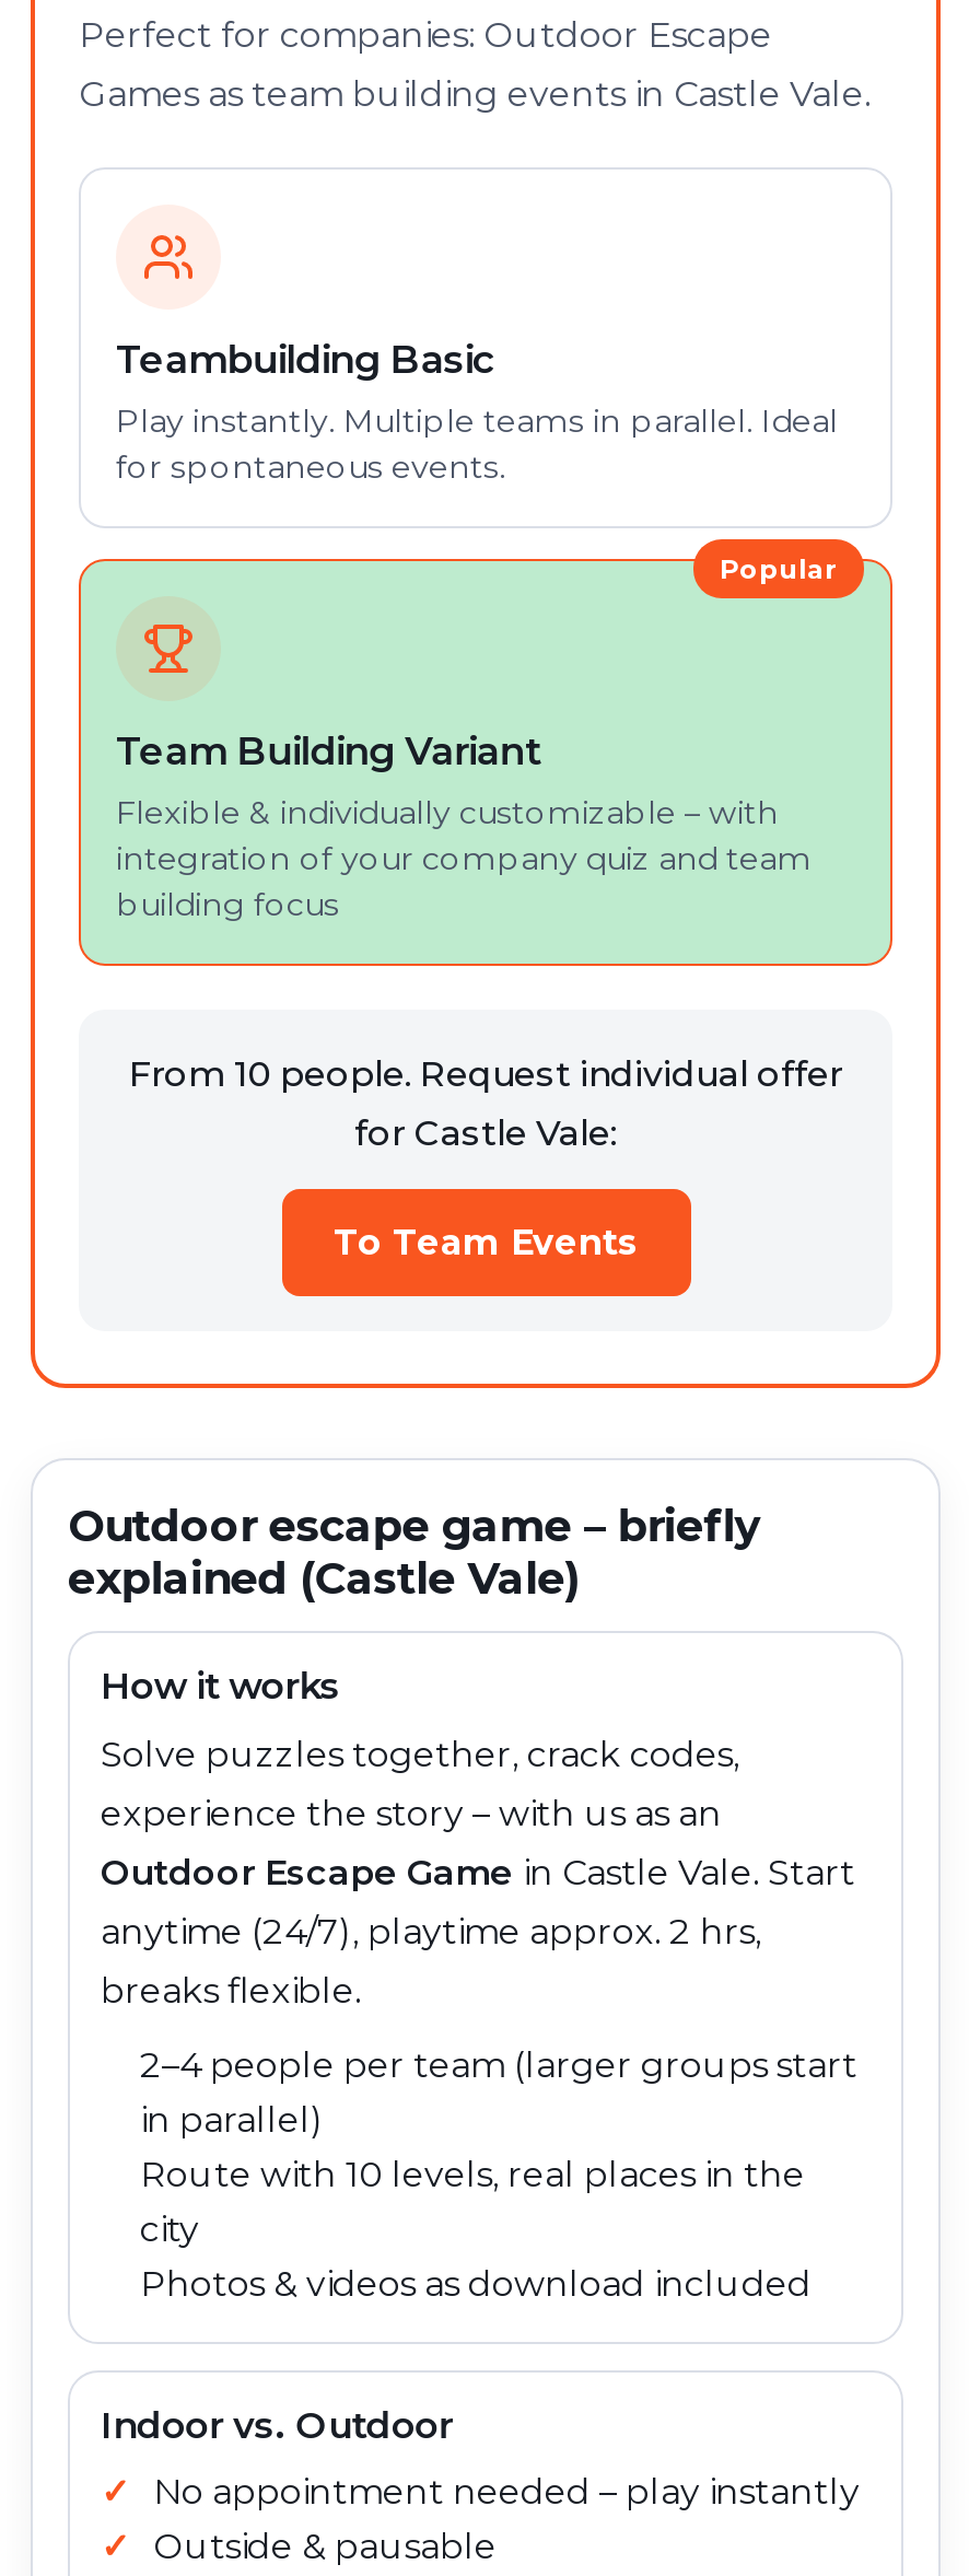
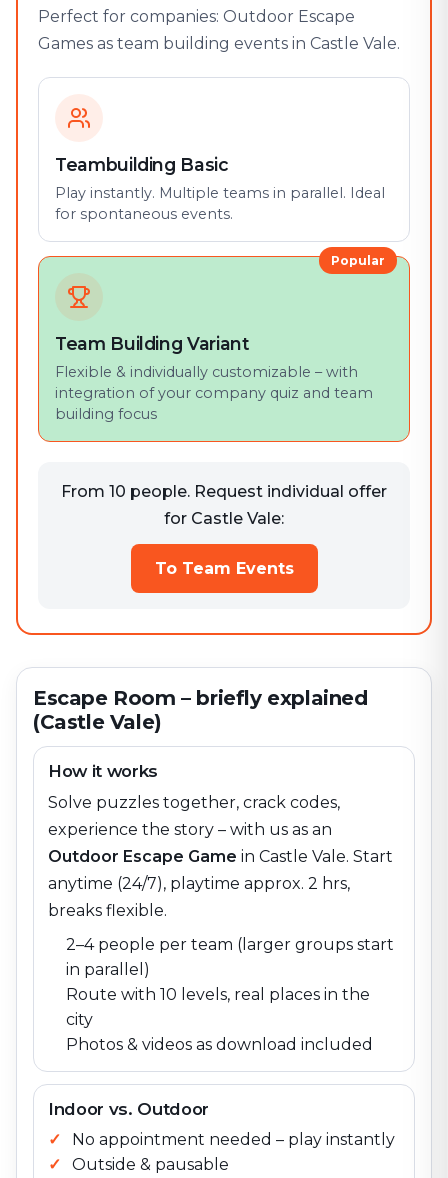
[68,1500,760,1605] Outdoor escape game – briefly | explained (Castle Vale) -> [33,686,368,734] Escape Room – briefly explained | (Castle Vale)

